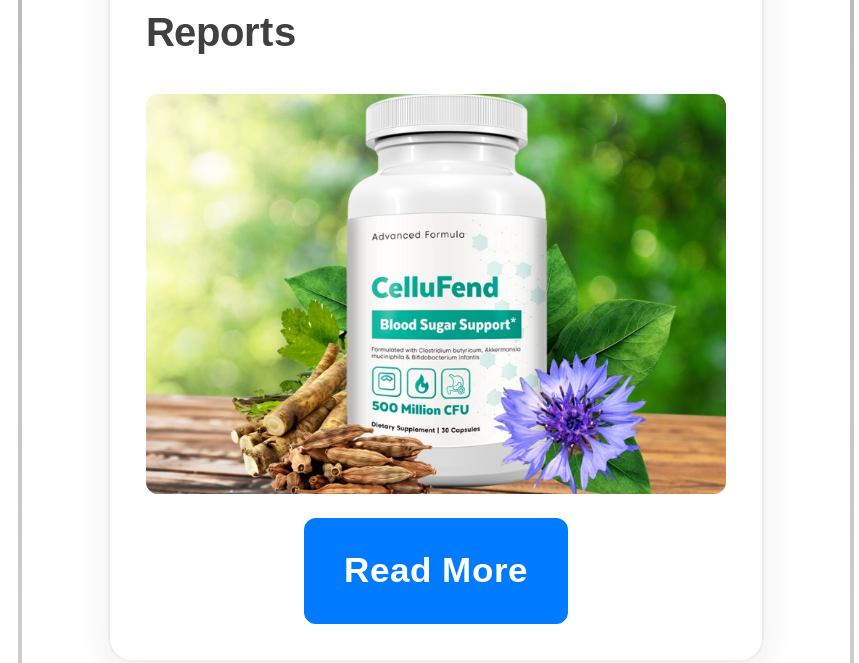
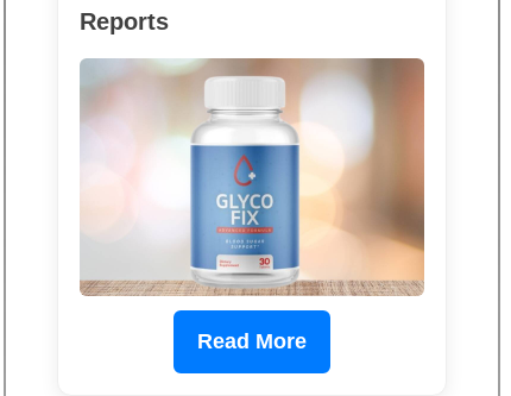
[146,93,728,495] [image] -> [80,58,425,296] [image]

